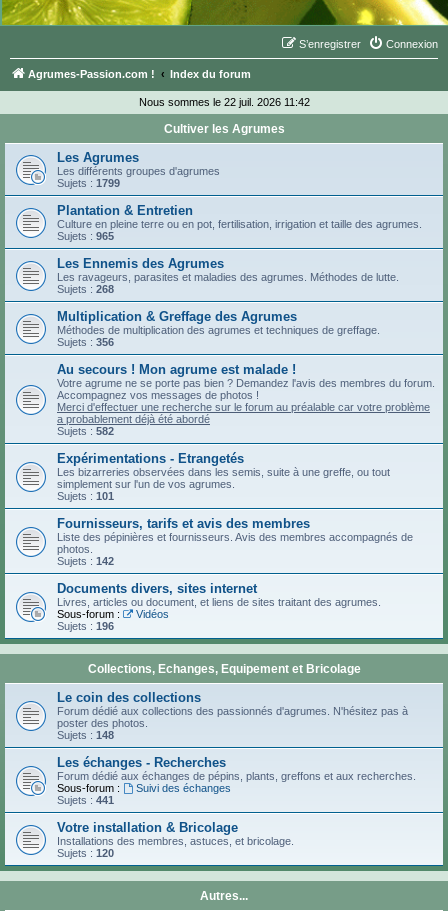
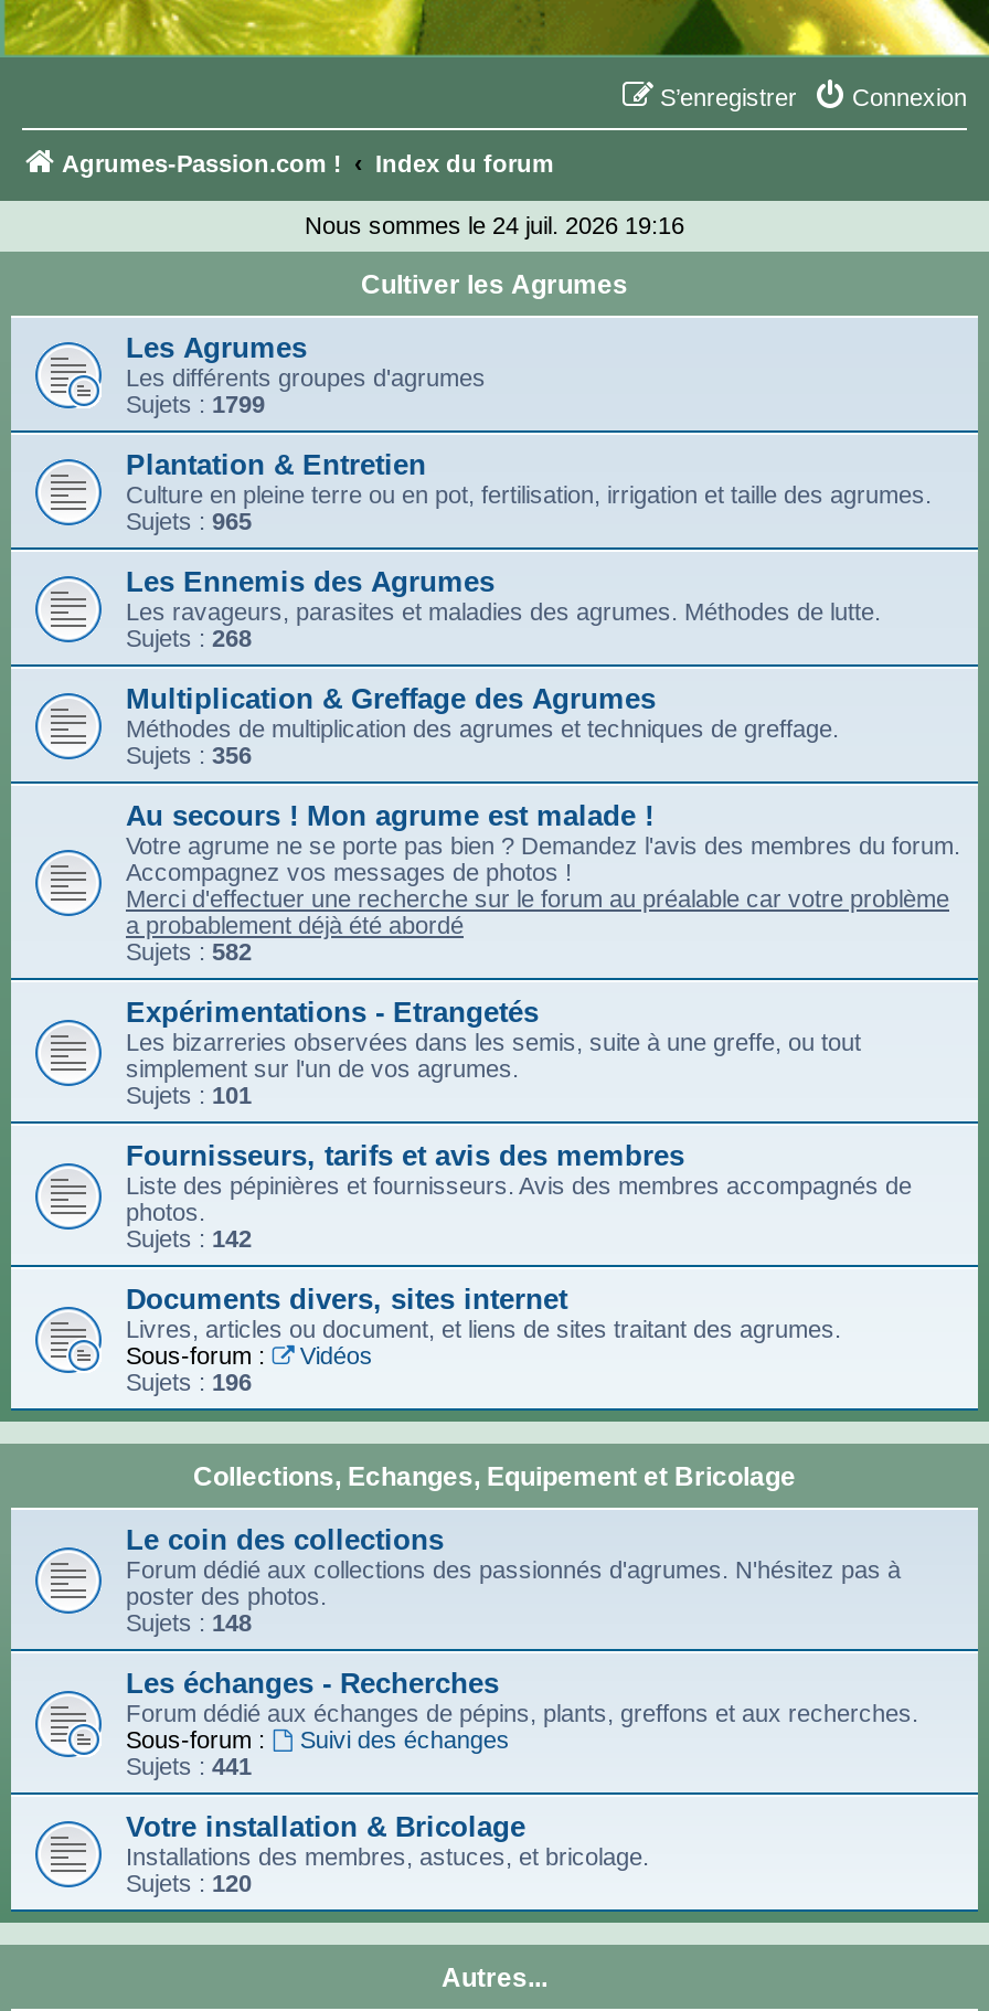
[138,96,309,108] Nous sommes le 22 juil. 2026 11:42 -> [305,212,684,238] Nous sommes le 24 juil. 2026 19:16

